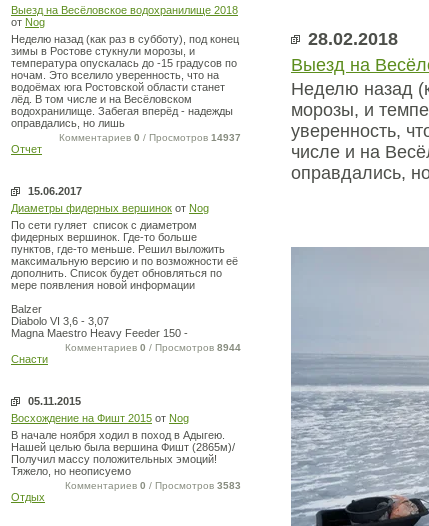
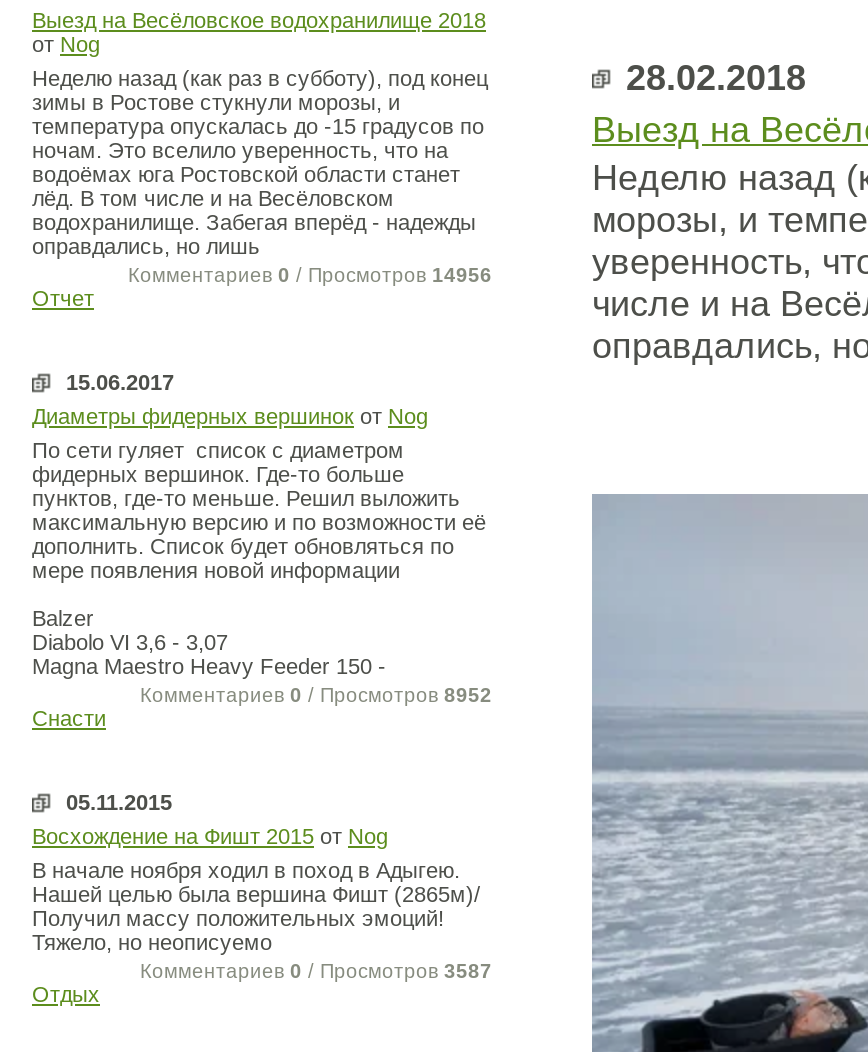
[59,132,241,143] Комментариев 0 / Просмотров 14937 -> [128,264,492,286] Комментариев 0 / Просмотров 14956
[65,342,241,353] Комментариев 0 / Просмотров 8944 -> [140,684,492,706] Комментариев 0 / Просмотров 8952
[65,480,241,491] Комментариев 0 / Просмотров 3583 -> [140,960,492,982] Комментариев 0 / Просмотров 3587

